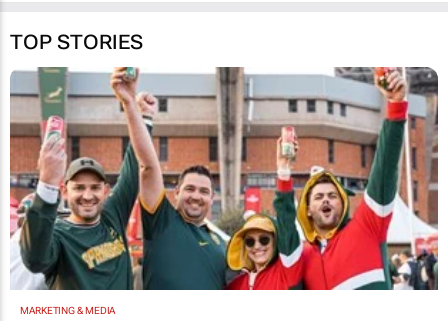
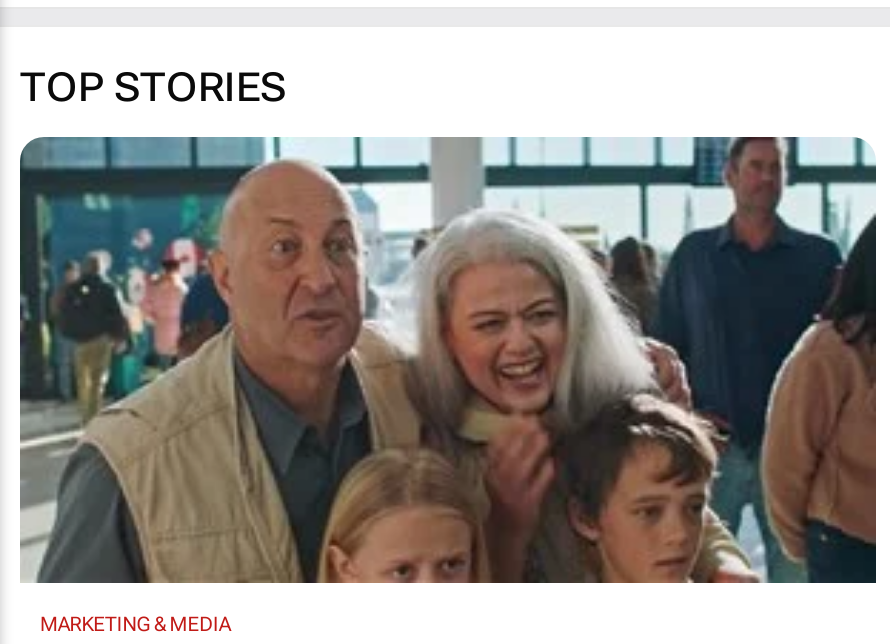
[9,66,439,291] [image] -> [18,135,878,585] [image]

